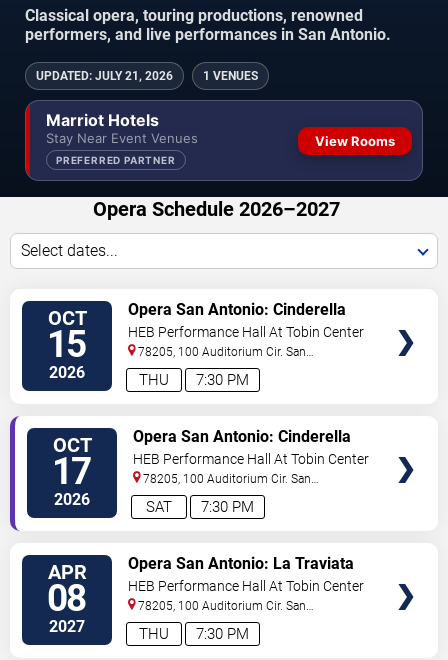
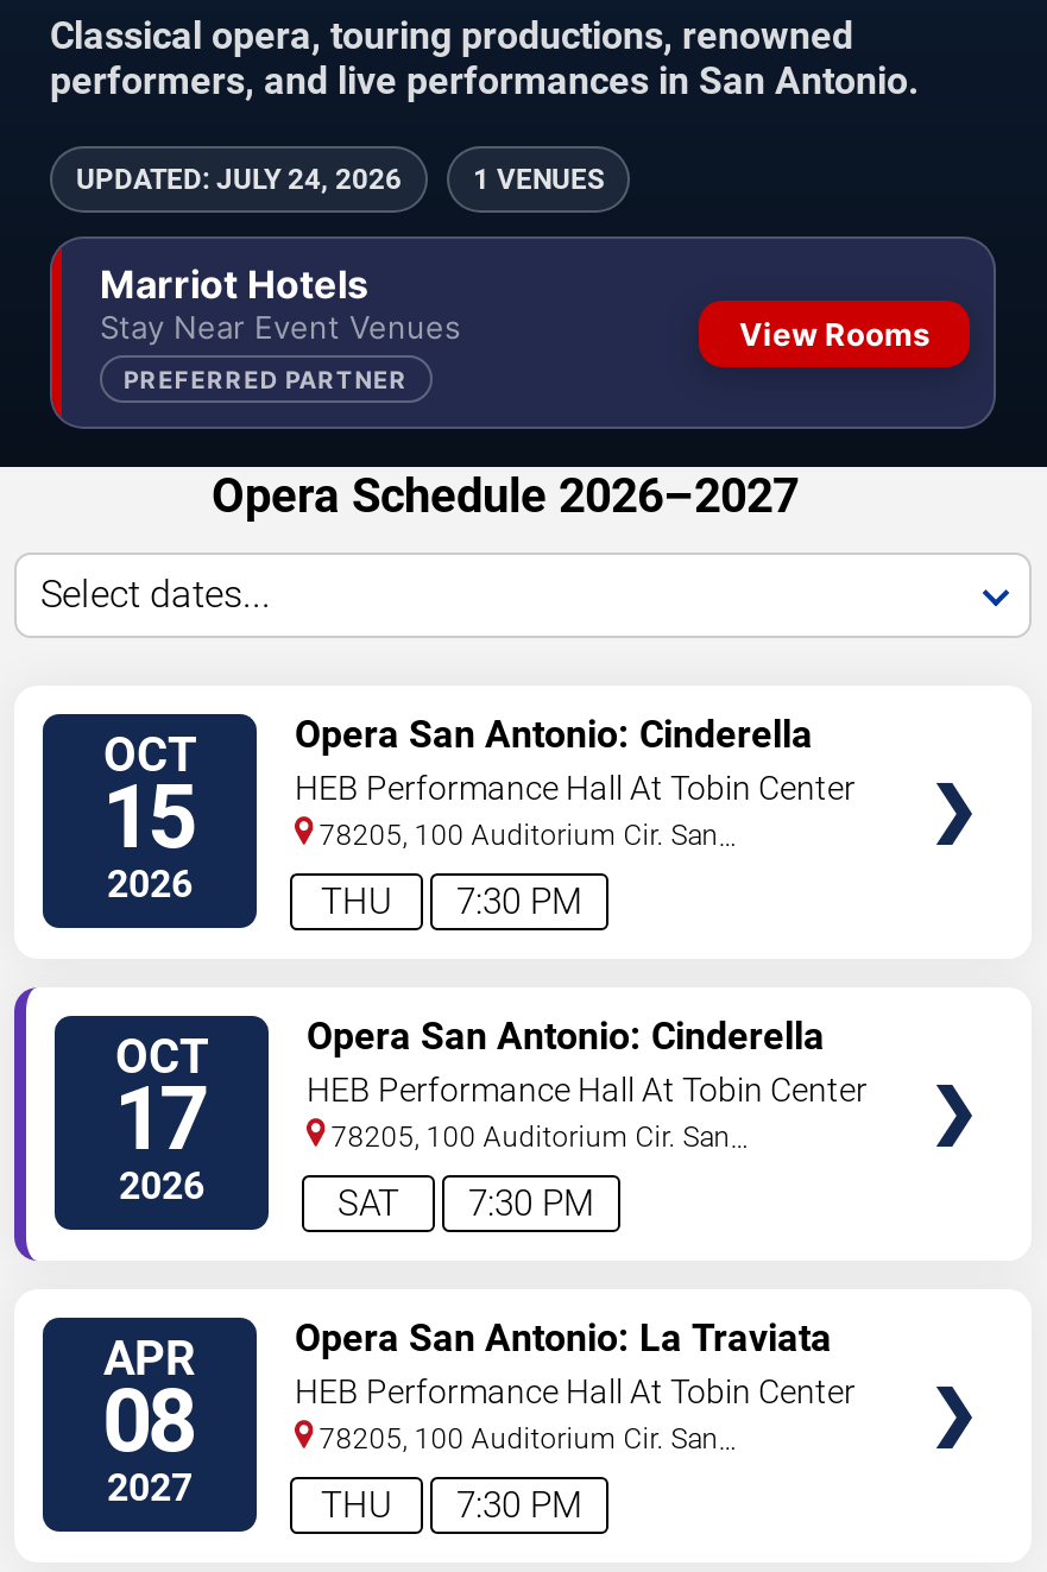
[36,69,173,83] UPDATED: JULY 21, 2026 -> [76,164,402,197] UPDATED: JULY 24, 2026

